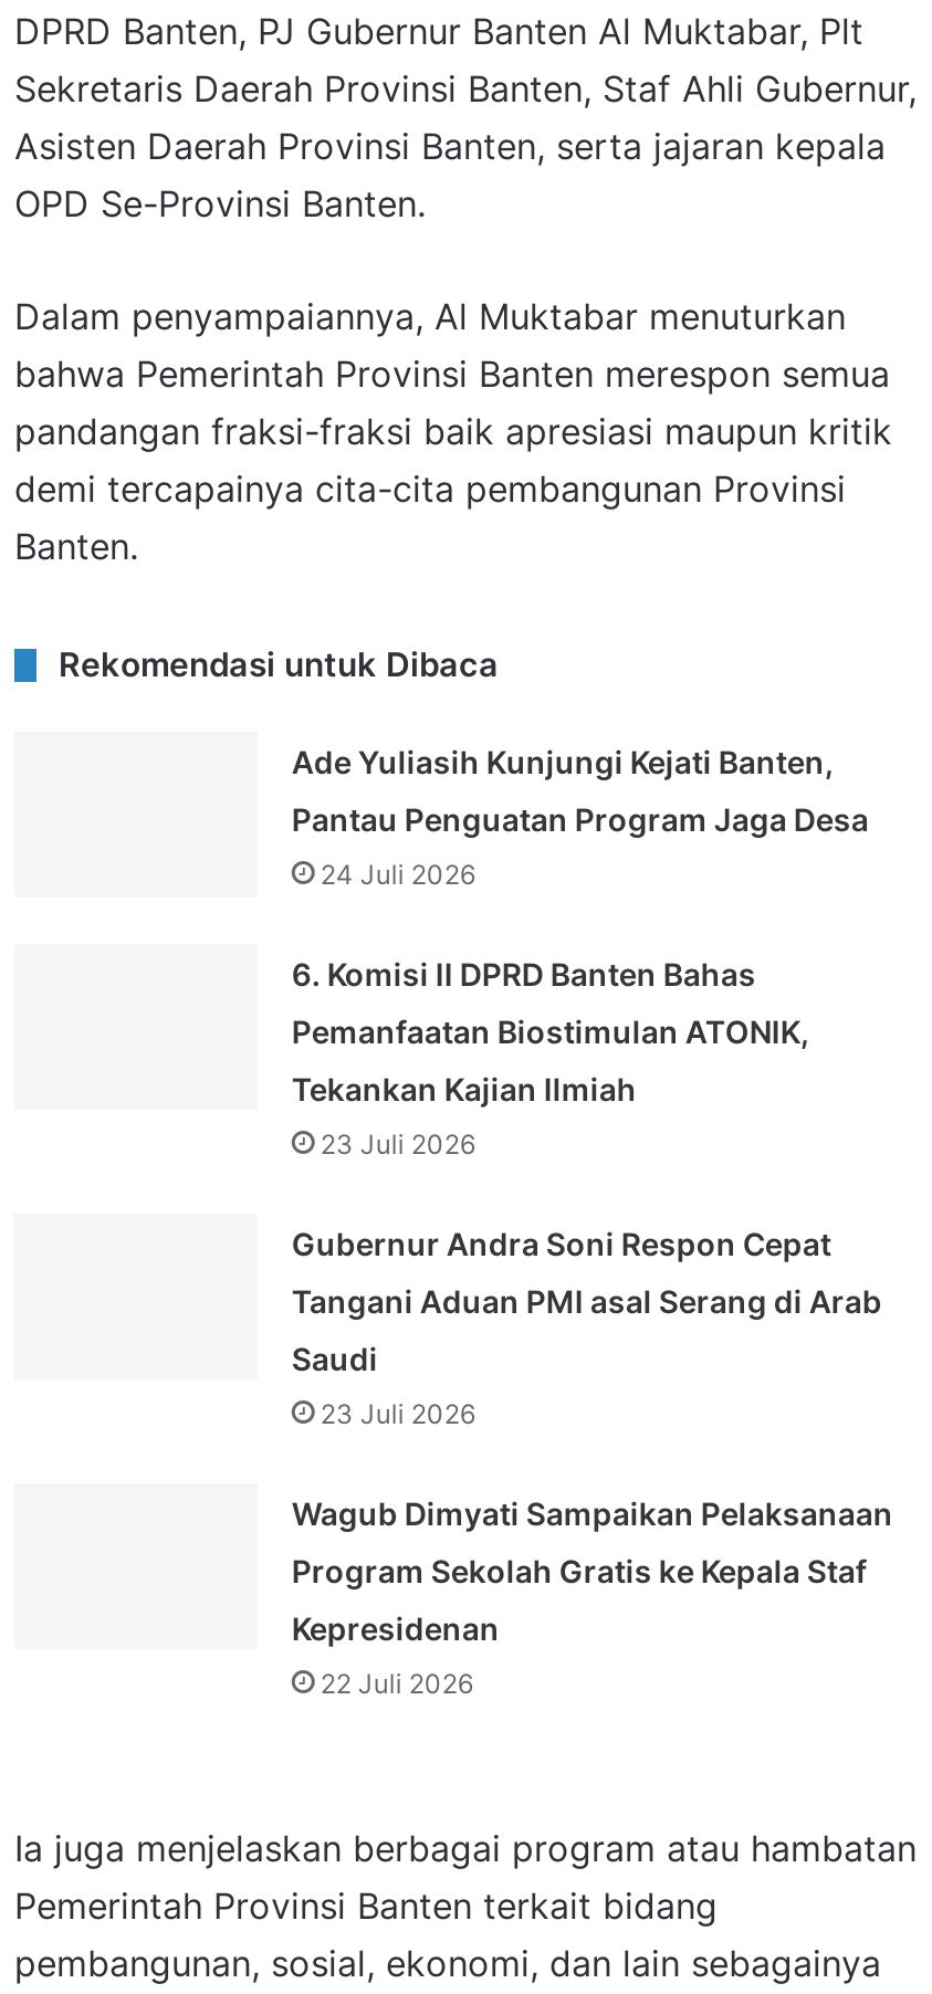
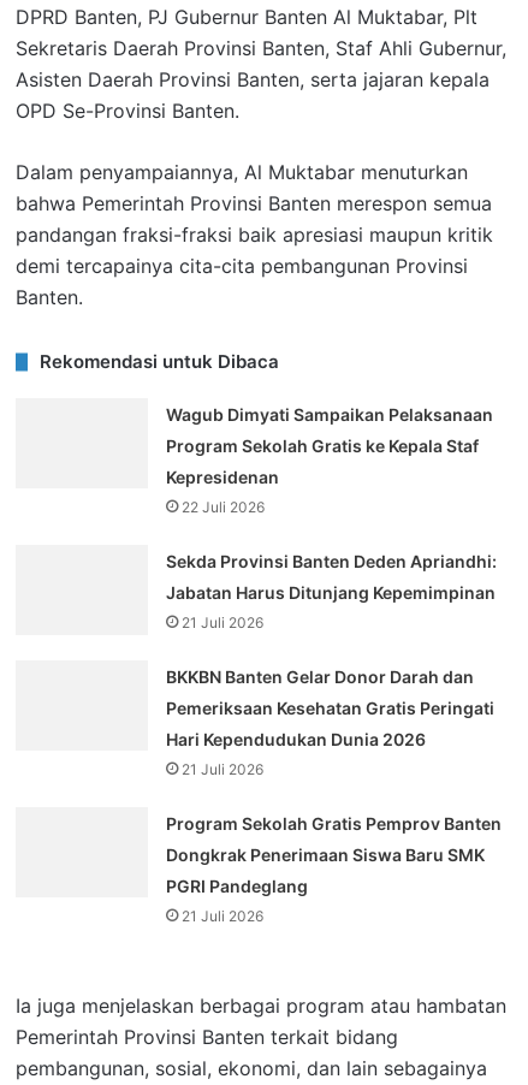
[291,744,882,1431] Ade Yuliasih Kunjungi Kejati Banten, | Pantau Penguatan Program Jaga Desa | 24 Juli 2026 | 6. Komisi II DPRD Banten Bahas | Pemanfaatan Biostimulan ATONIK, | Tekankan Kajian Ilmiah | 23 Juli 2026 | Gubernur Andra Soni Respon Cepat | Tangani Aduan PMI asal Serang di Arab | Saudi | 23 Juli 2026 -> none
moved [291,1495,893,1701] -> [166,405,493,517]: Wagub Dimyati Sampaikan Pelaksanaan | Program Sekolah Gratis ke Kepala Staf | Kepresidenan | 22 Juli 2026
none -> [166,551,502,925] Sekda Provinsi Banten Deden Apriandhi: | Jabatan Harus Ditunjang Kepemimpinan | 21 Juli 2026 | BKKBN Banten Gelar Donor Darah dan | Pemeriksaan Kesehatan Gratis Peringati | Hari Kependudukan Dunia 2026 | 21 Juli 2026 | Program Sekolah Gratis Pemprov Banten | Dongkrak Penerimaan Siswa Baru SMK | PGRI Pandeglang | 21 Juli 2026

